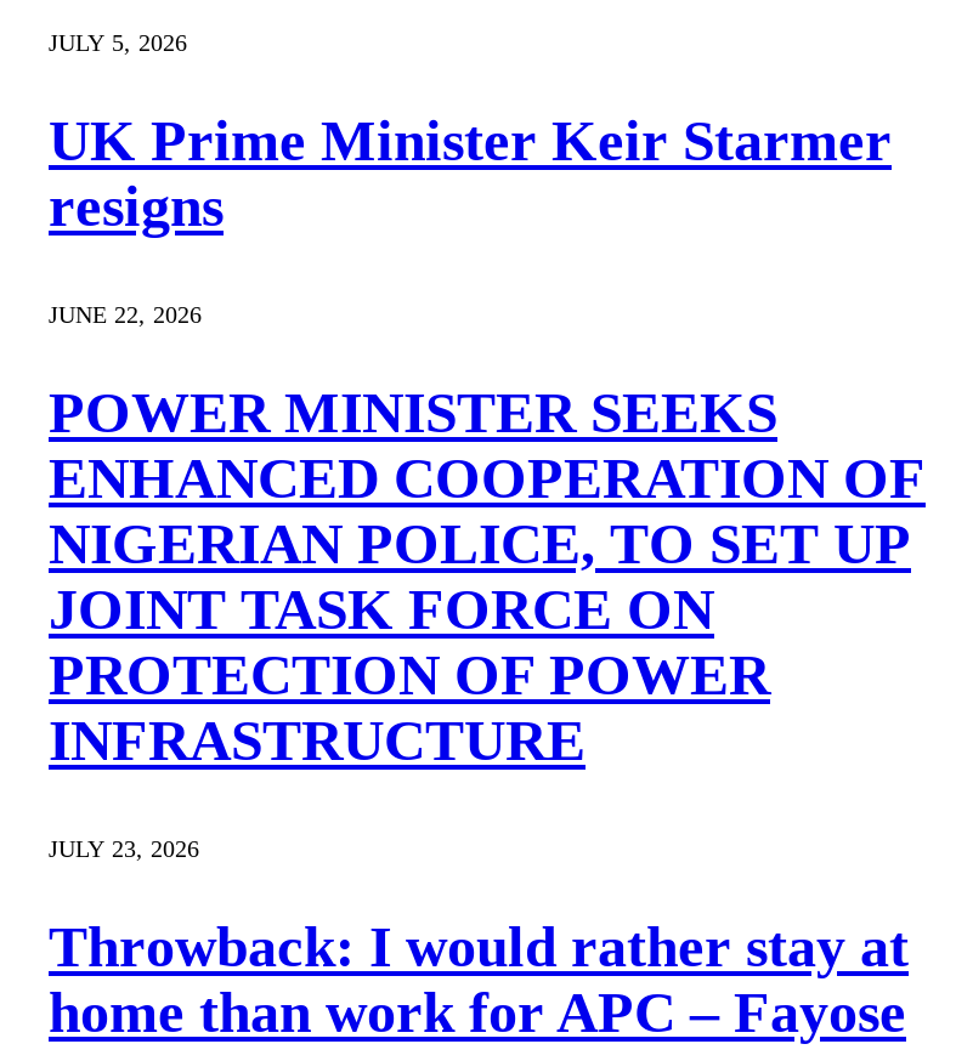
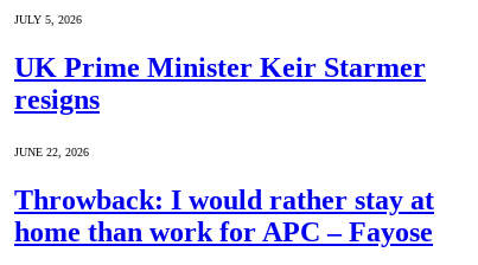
[49,381,926,861] POWER MINISTER SEEKS | ENHANCED COOPERATION OF | NIGERIAN POLICE, TO SET UP | JOINT TASK FORCE ON | PROTECTION OF POWER | INFRASTRUCTURE | JULY 23, 2026 -> none

